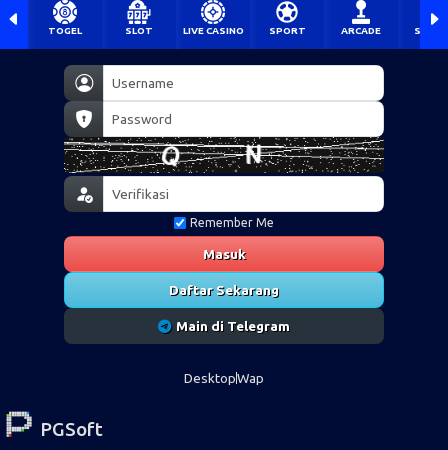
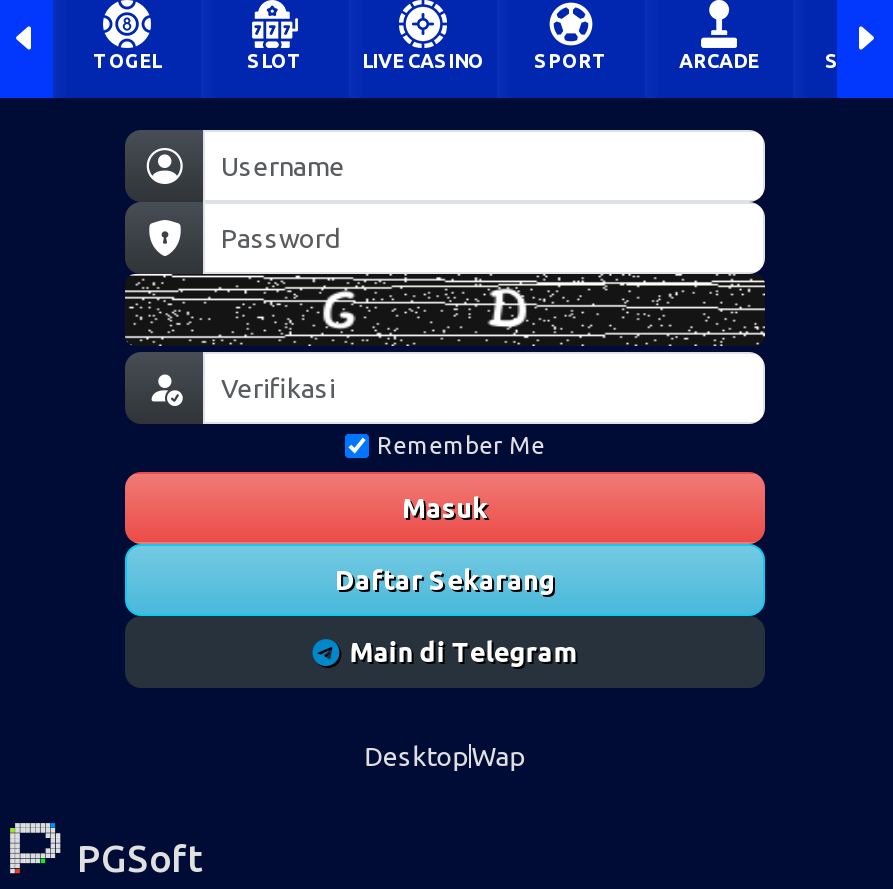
[64,137,384,174] [image] -> [127,272,767,346] [image]

